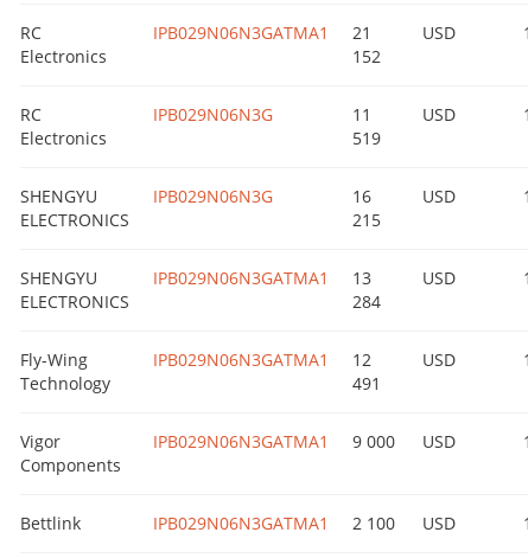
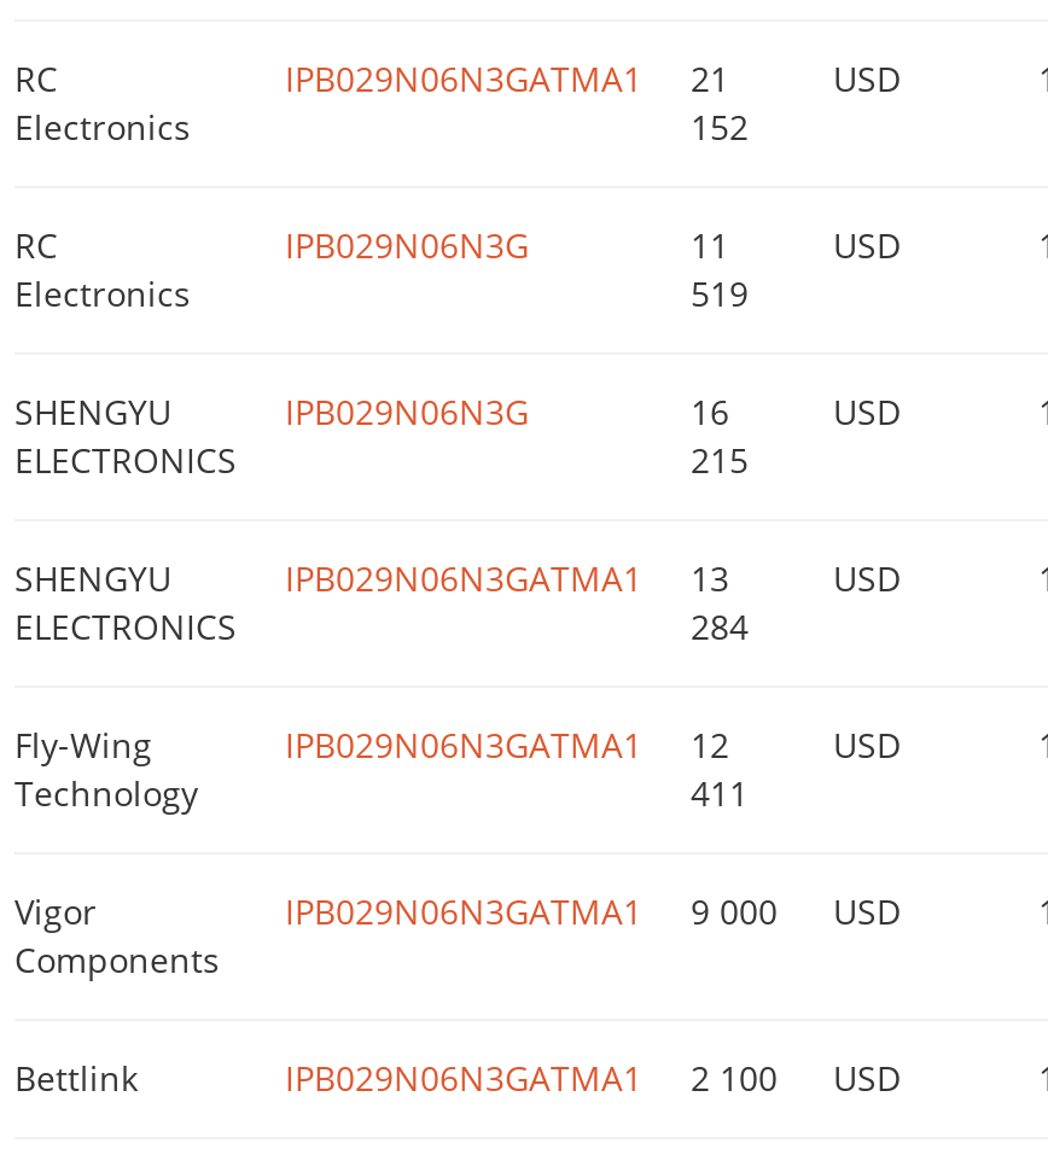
[352,372,381,395] 491 -> [691,771,749,817] 411

